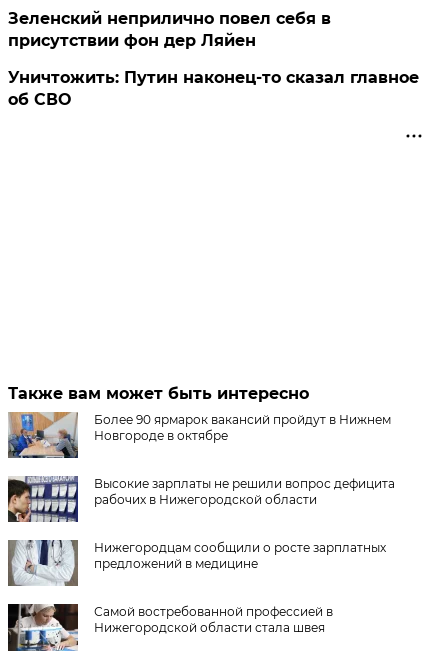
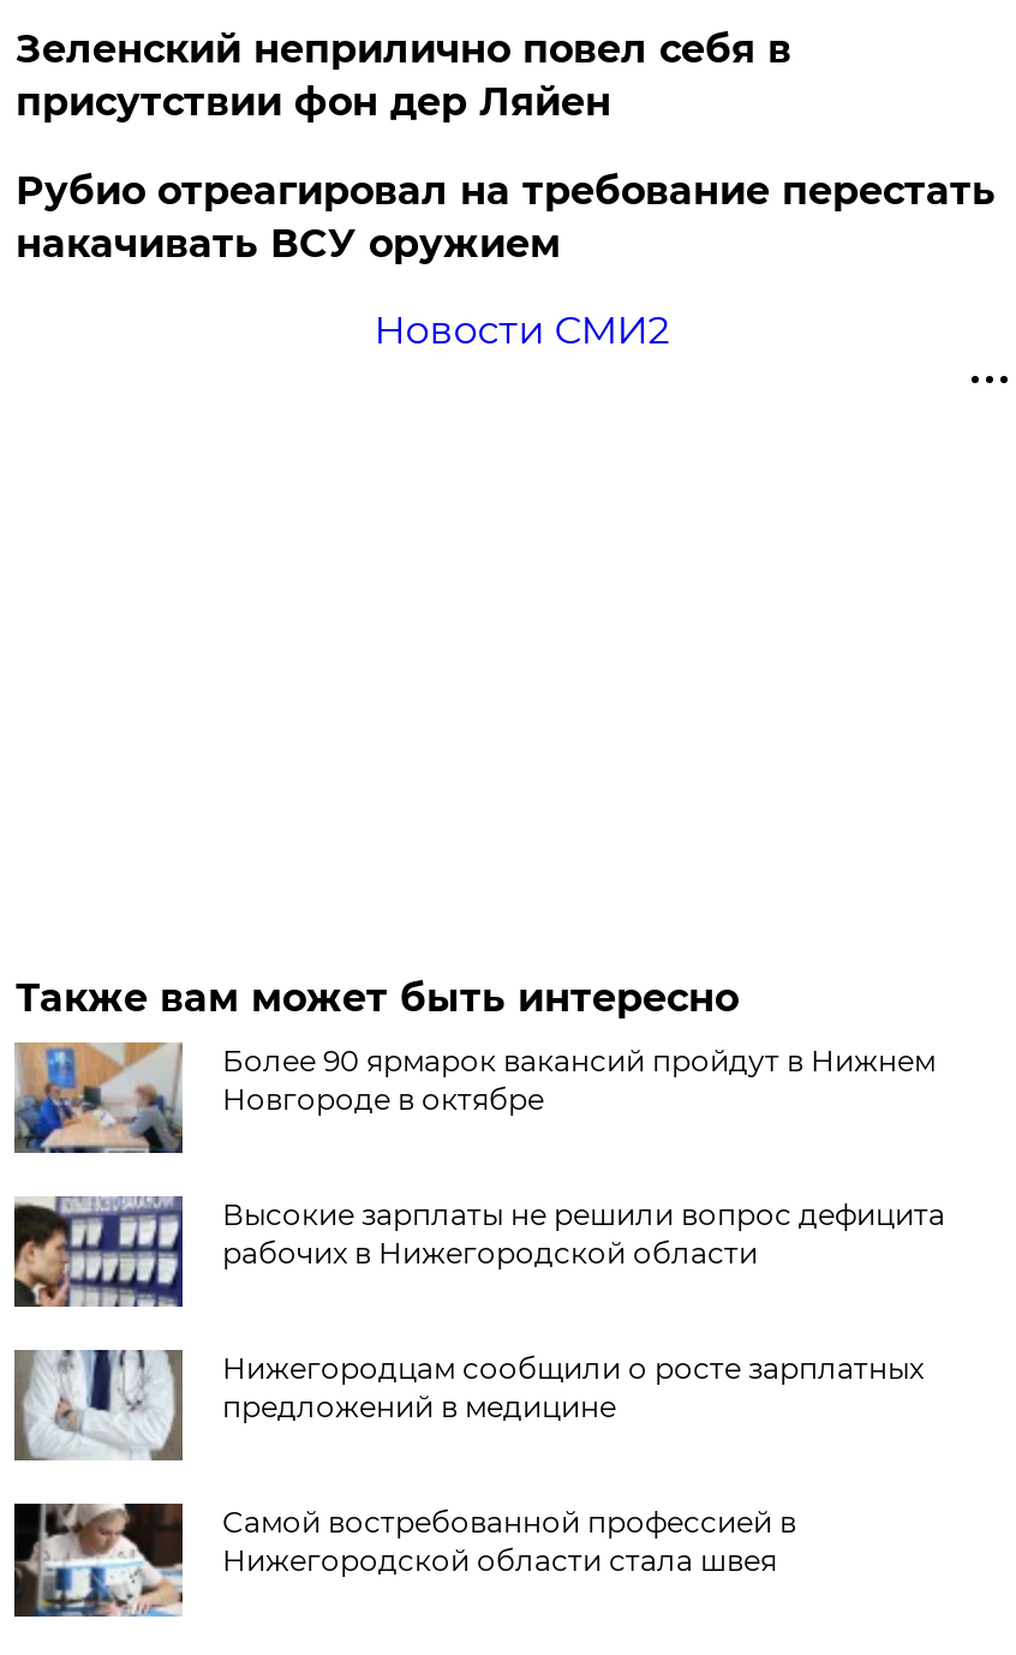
[8,68,419,109] Уничтожить: Путин наконец-то сказал главное | об СВО -> [15,168,995,353] Рубио отреагировал на требование перестать | накачивать ВСУ оружием | Новости СМИ2

